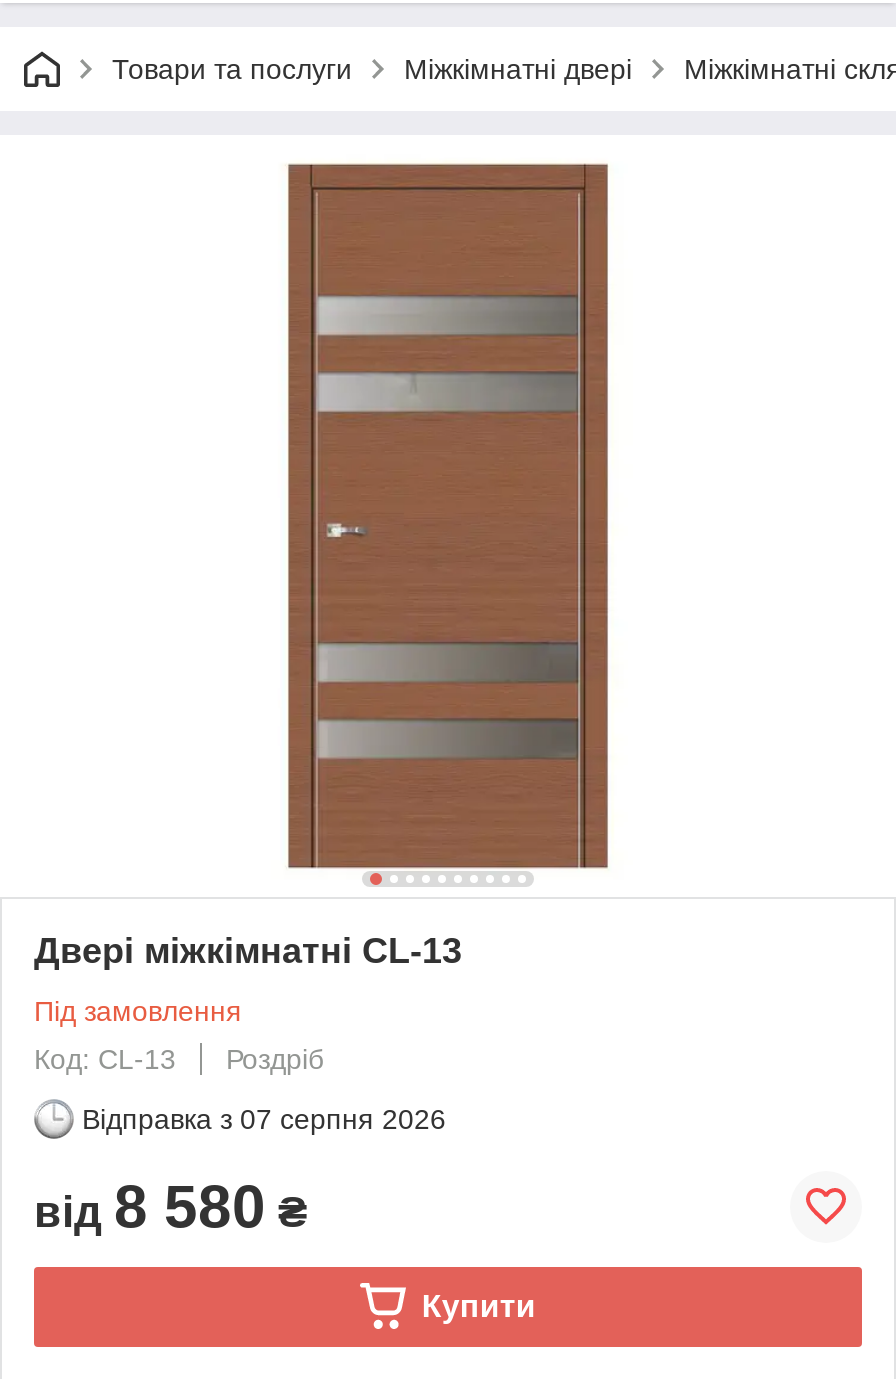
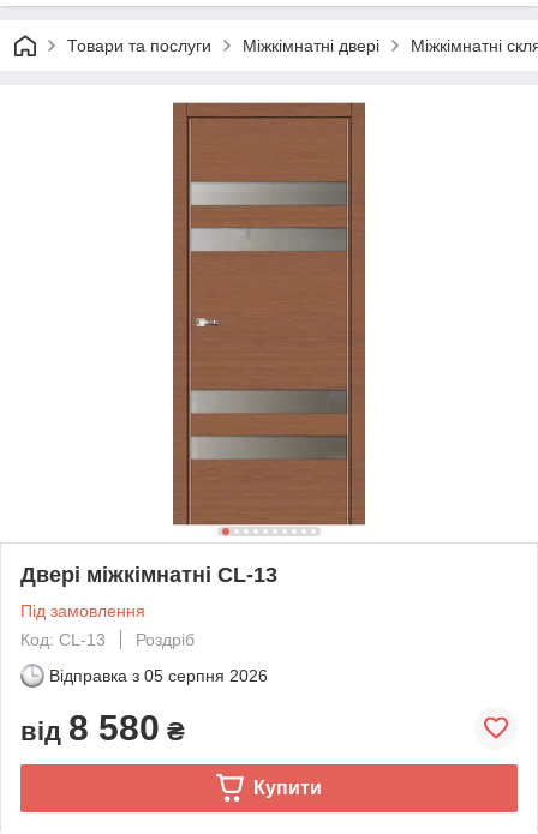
[82,1103,446,1135] Відправка з 07 серпня 2026 -> [49,666,268,685] Відправка з 05 серпня 2026

